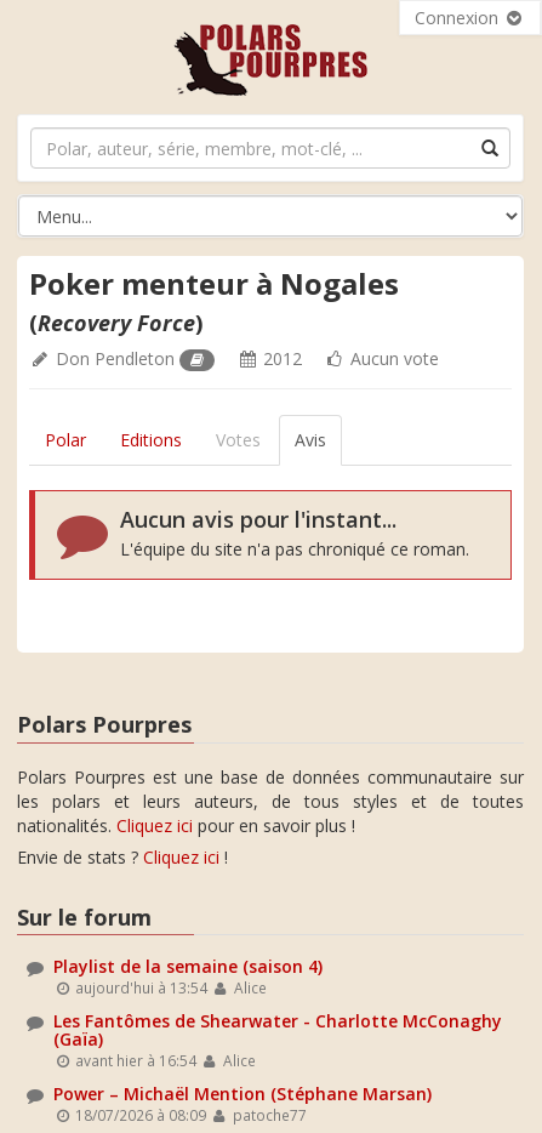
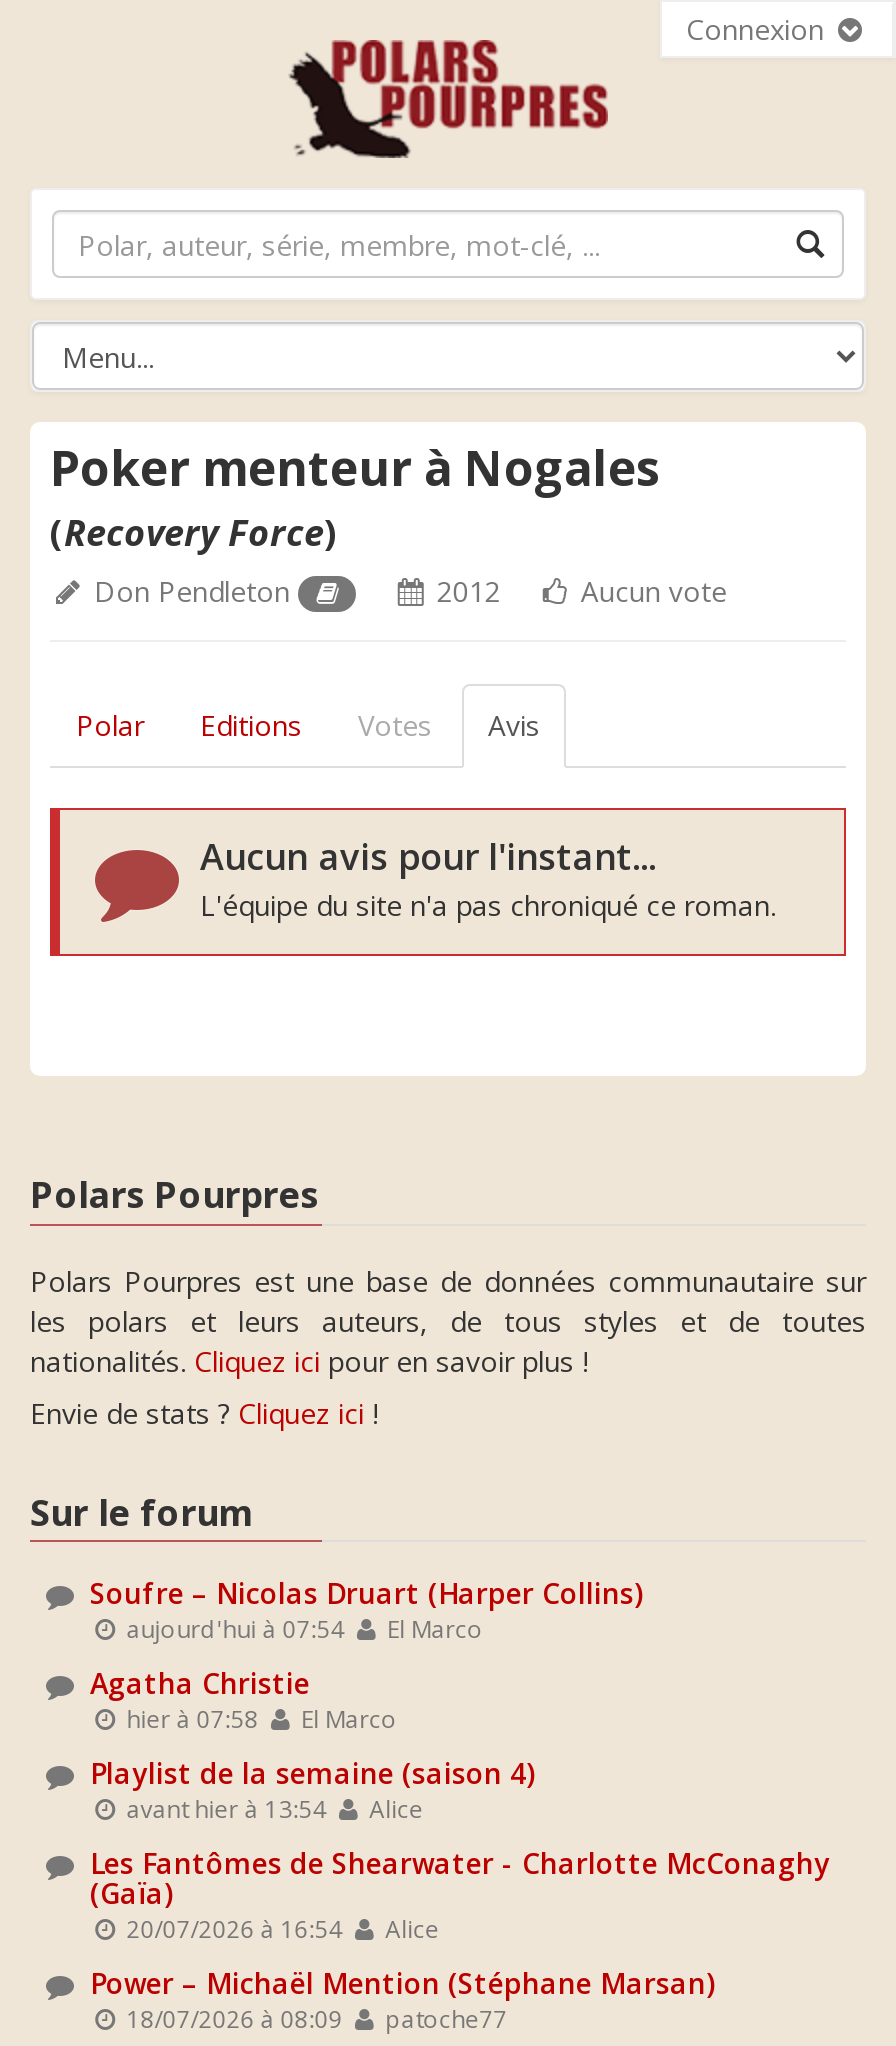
none -> [90,1574,642,1734] Soufre – Nicolas Druart (Harper Collins) | aujourd'hui à 07:54 | El Marco | Agatha Christie | hier à 07:58 | El Marco
[72,978,266,997] aujourd'hui à 13:54 Alice -> [121,1792,423,1824] avant hier à 13:54 Alice
[72,1051,255,1070] avant hier à 16:54 Alice -> [121,1912,439,1944] 20/07/2026 à 16:54 Alice

